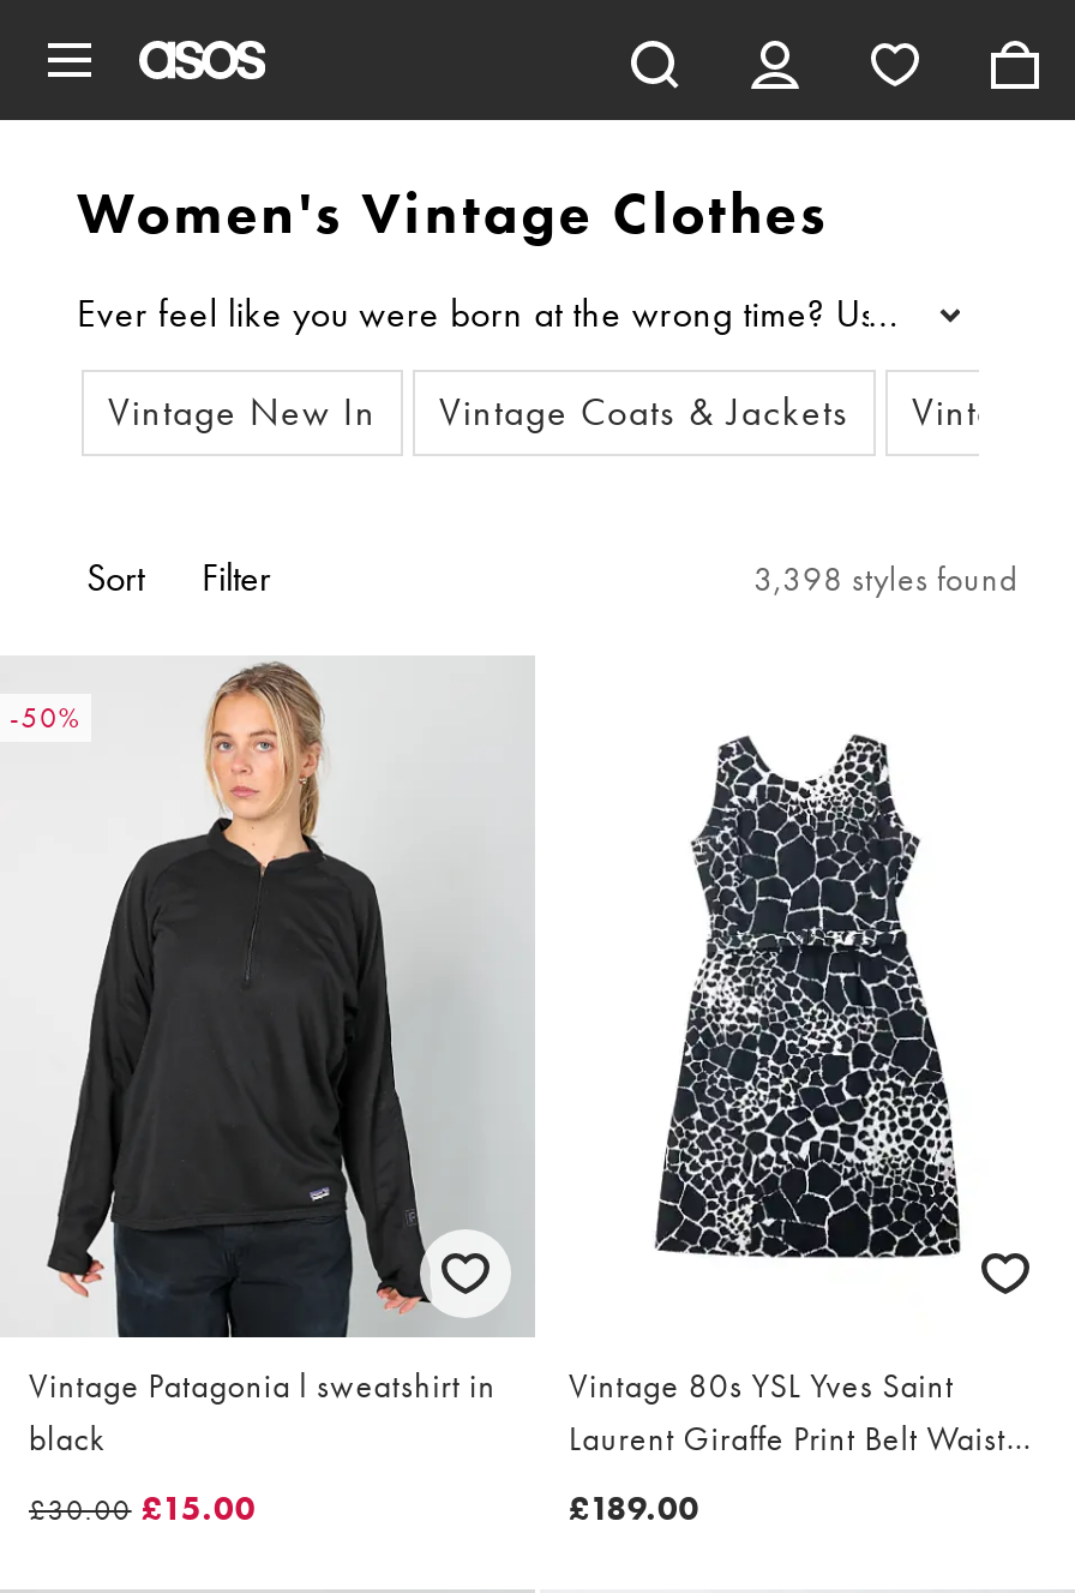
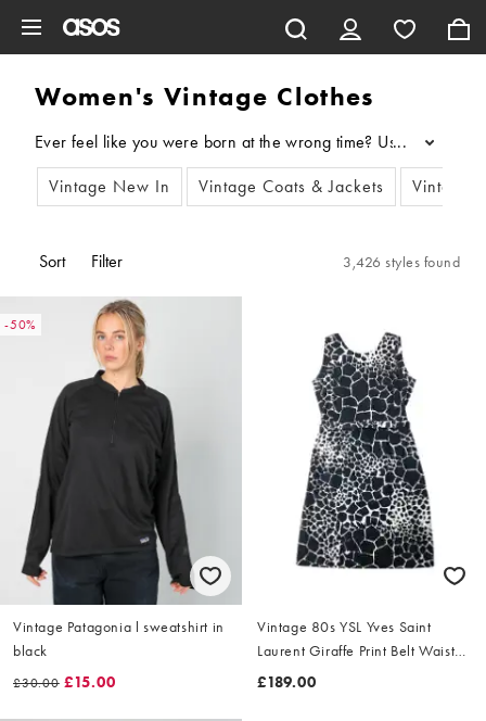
[753,557,1017,600] 3,398 styles found -> [343,252,460,271] 3,426 styles found

